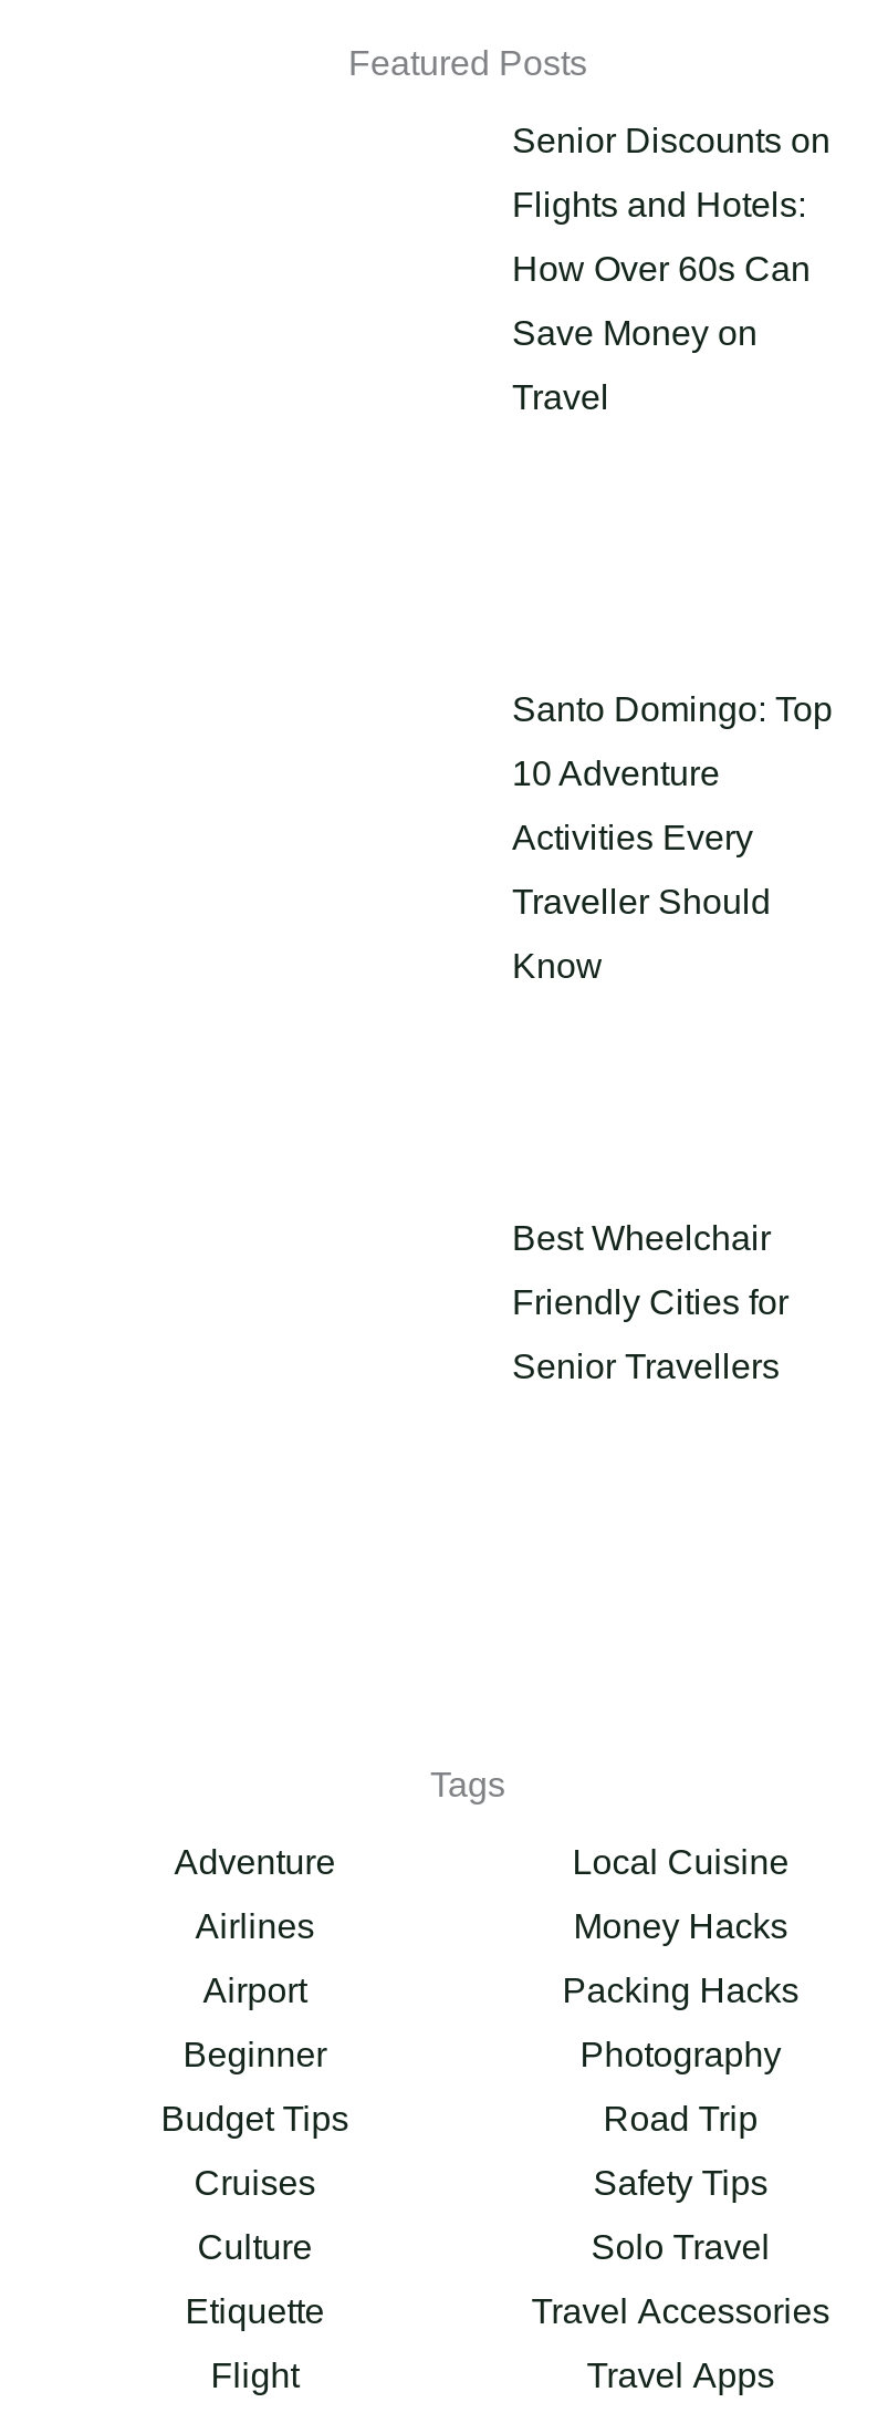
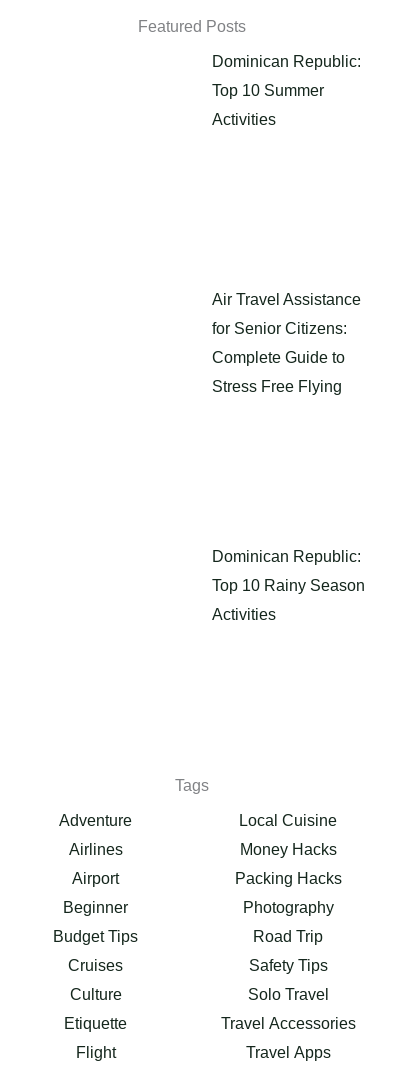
[512,121,830,415] Senior Discounts on | Flights and Hotels: | How Over 60s Can | Save Money on | Travel -> [212,53,361,128] Dominican Republic: | Top 10 Summer | Activities
[512,690,833,984] Santo Domingo: Top | 10 Adventure | Activities Every | Traveller Should | Know -> [212,291,361,395] Air Travel Assistance | for Senior Citizens: | Complete Guide to | Stress Free Flying
[512,1219,788,1385] Best Wheelchair | Friendly Cities for | Senior Travellers -> [212,548,365,623] Dominican Republic: | Top 10 Rainy Season | Activities

